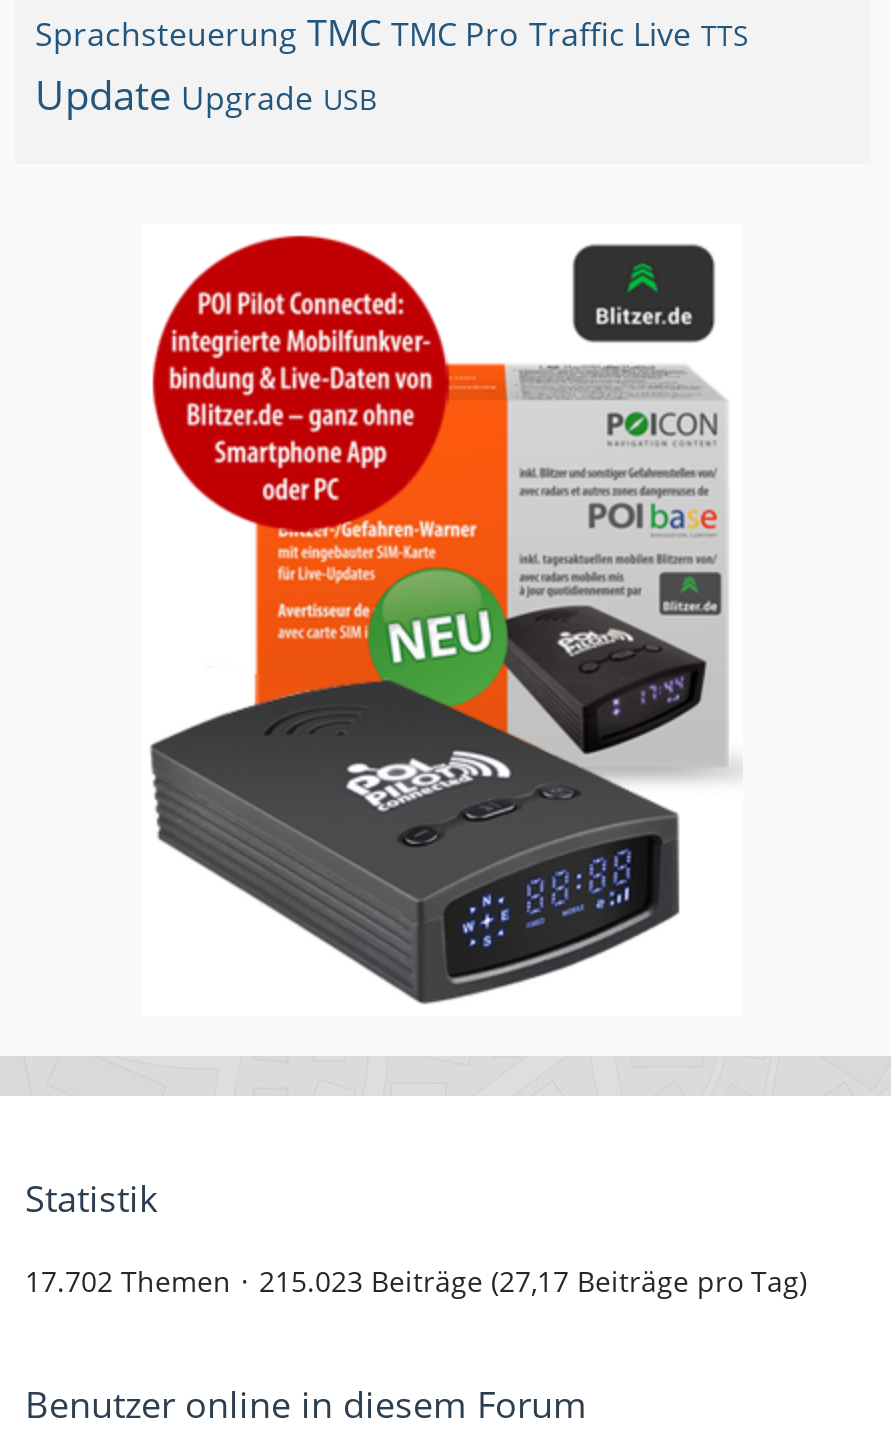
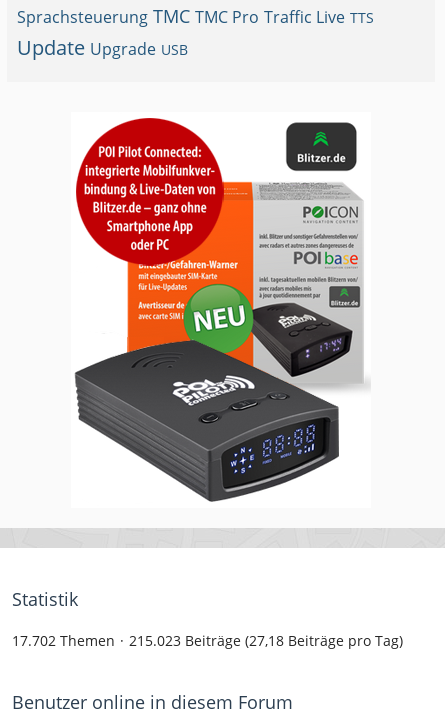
[259,1262,807,1300] 215.023 Beiträge (27,17 Beiträge pro Tag) -> [129,631,403,650] 215.023 Beiträge (27,18 Beiträge pro Tag)

